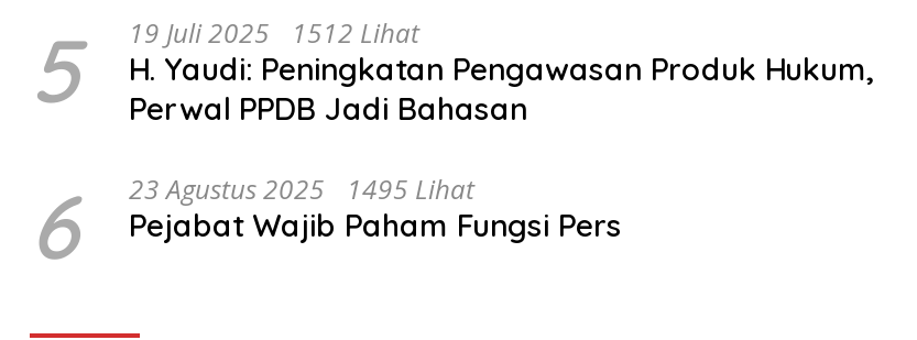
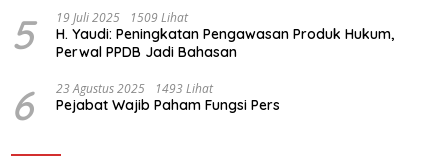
[30,13,873,128] 5 19 Juli 2025 1512 Lihat H. Yaudi: Peningkatan Pengawasan Produk Hukum, Perwal PPDB Jadi Bahasan -> [11,9,394,61] 5 19 Juli 2025 1509 Lihat H. Yaudi: Peningkatan Pengawasan Produk Hukum, Perwal PPDB Jadi Bahasan
[129,170,474,207] 23 Agustus 2025 1495 Lihat -> [56,80,213,97] 23 Agustus 2025 1493 Lihat

